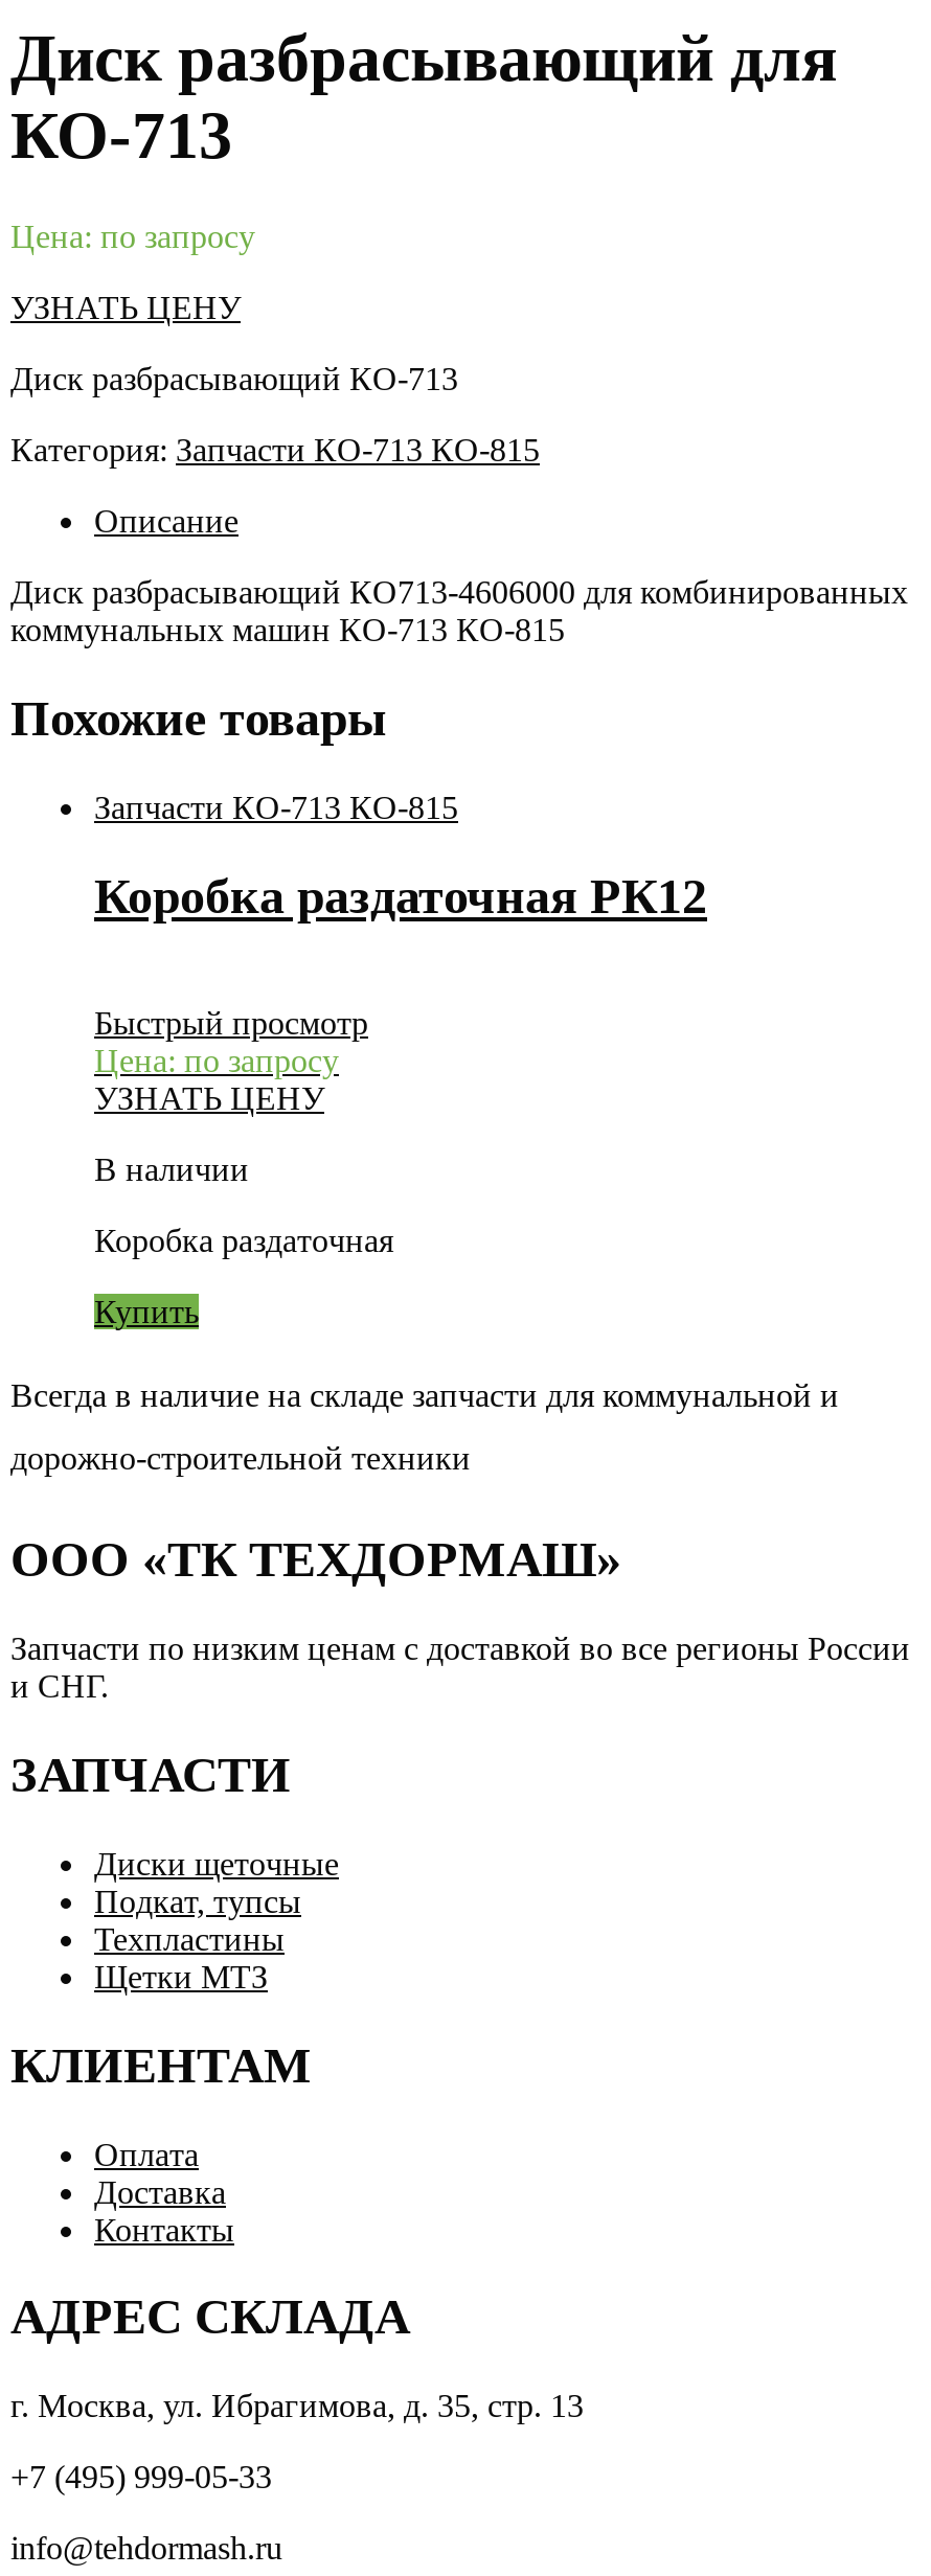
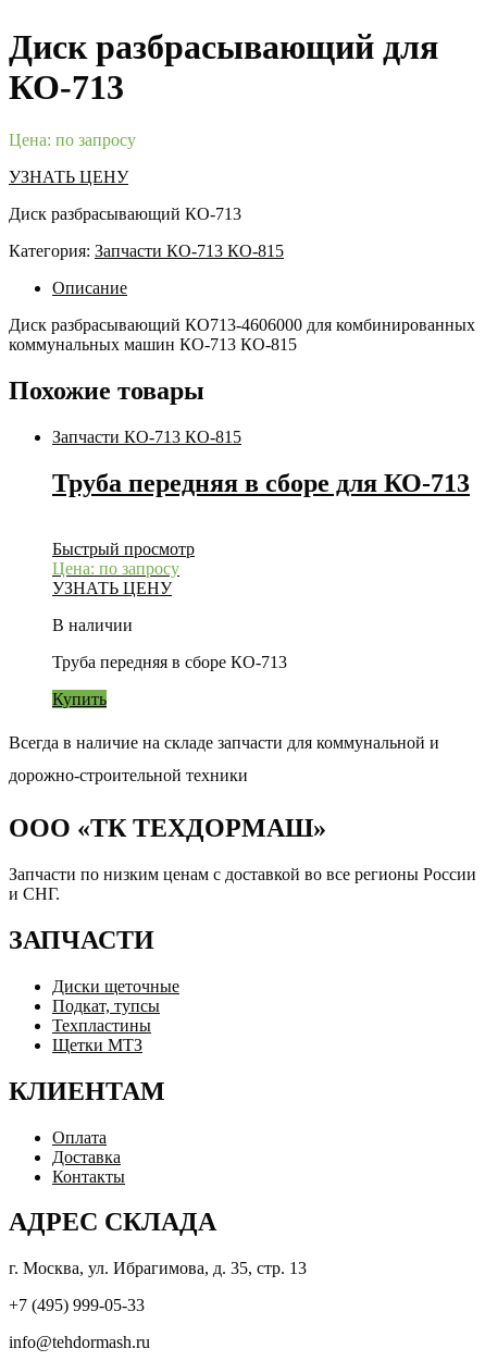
[94,870,707,924] Коробка раздаточная РК12 -> [52,469,470,497] Труба передняя в сборе для КО-713
[94,1223,393,1258] Коробка раздаточная -> [52,653,287,671] Труба передняя в сборе КО-713

